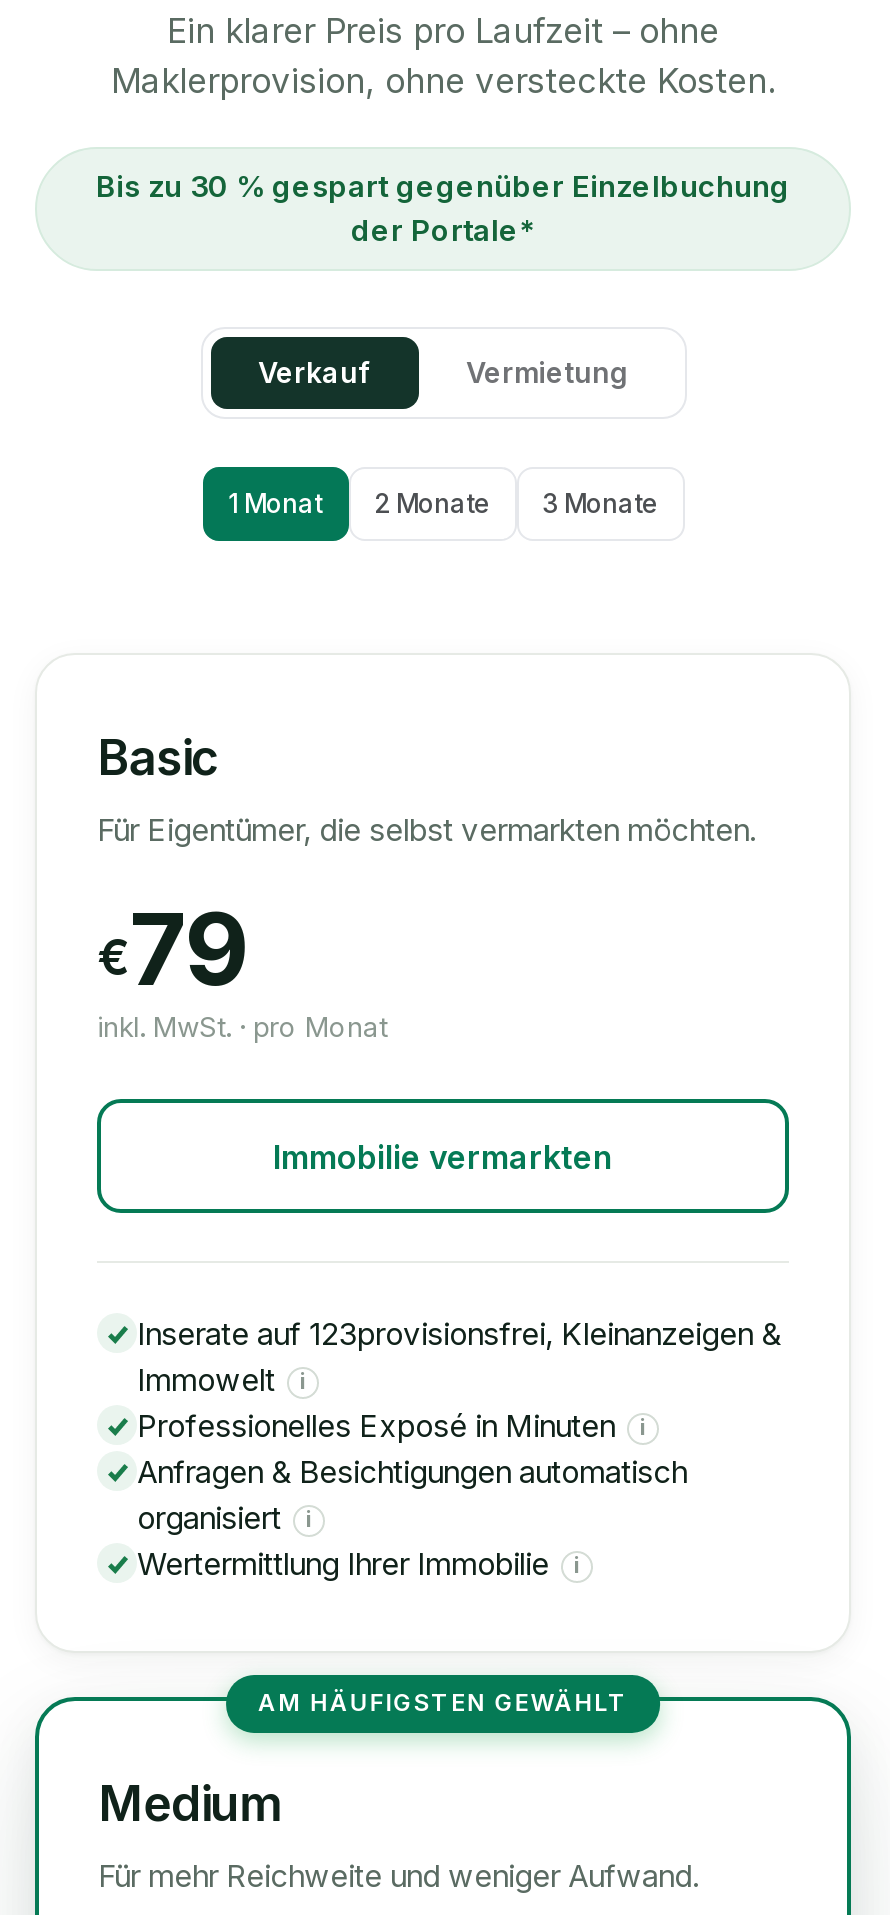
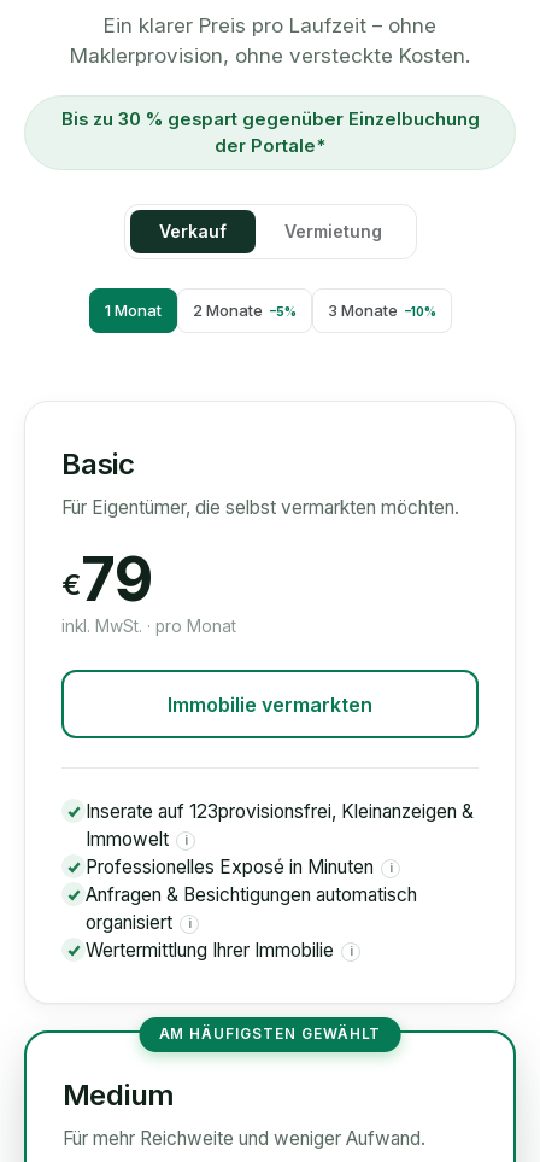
[374,487,658,519] 2 Monate | 3 Monate -> [192,300,436,320] 2 Monate –5% | 3 Monate –10%

